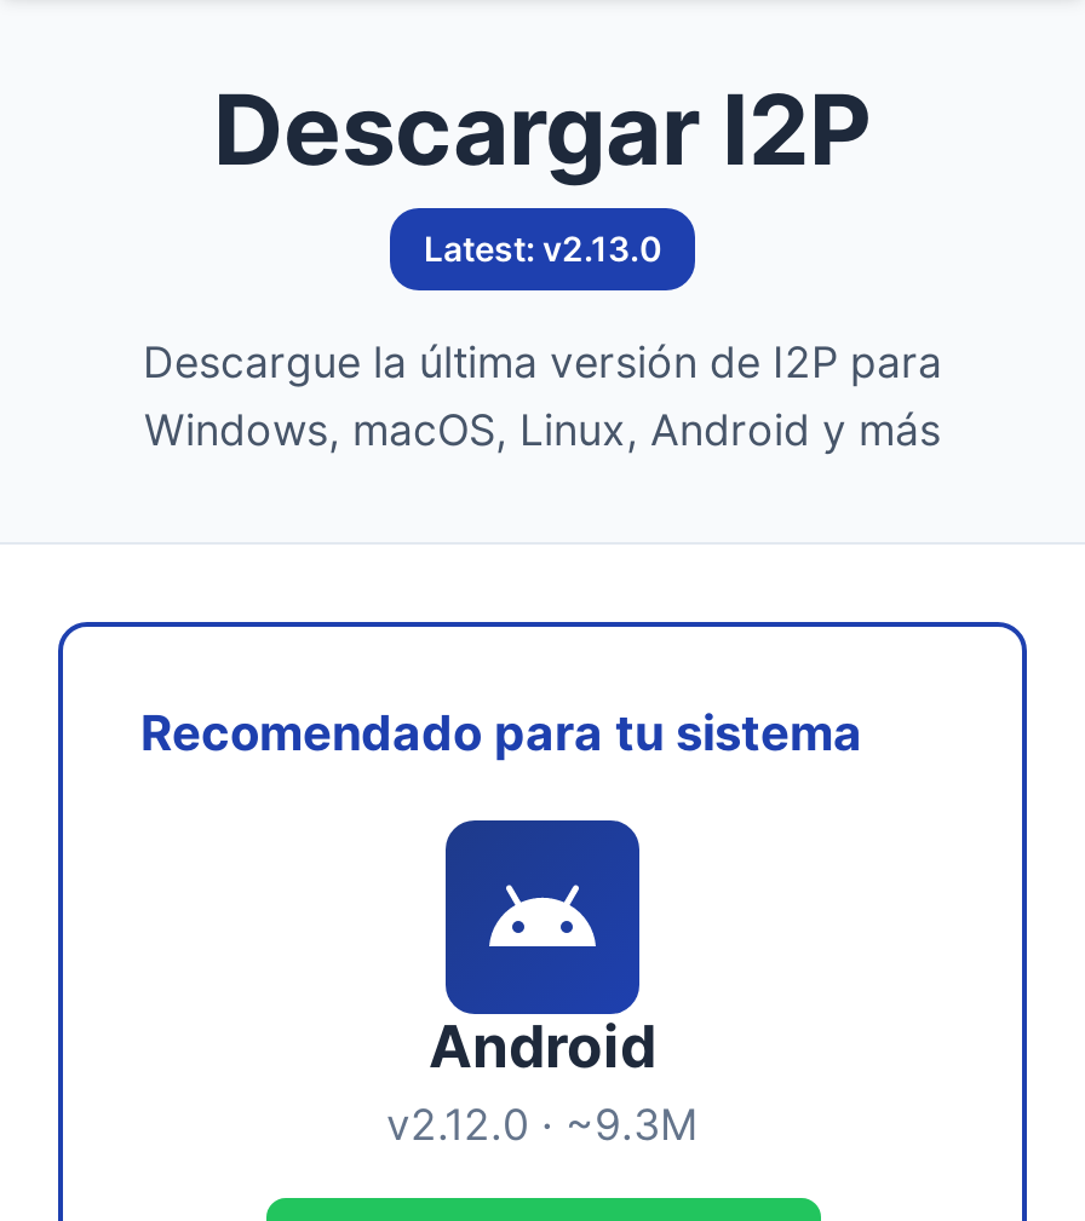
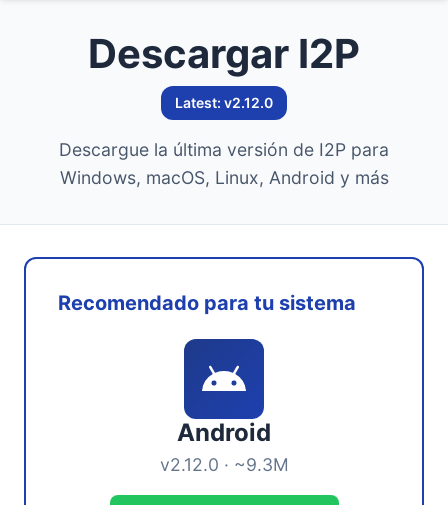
[424,228,661,269] Latest: v2.13.0 -> [175,94,273,111] Latest: v2.12.0

